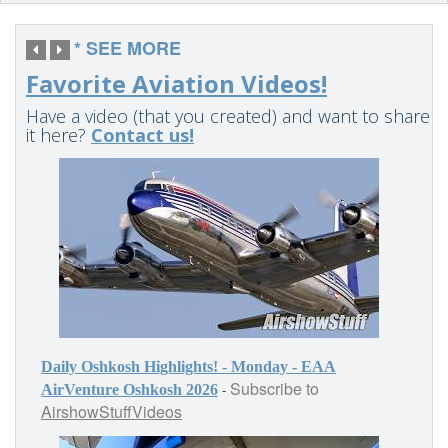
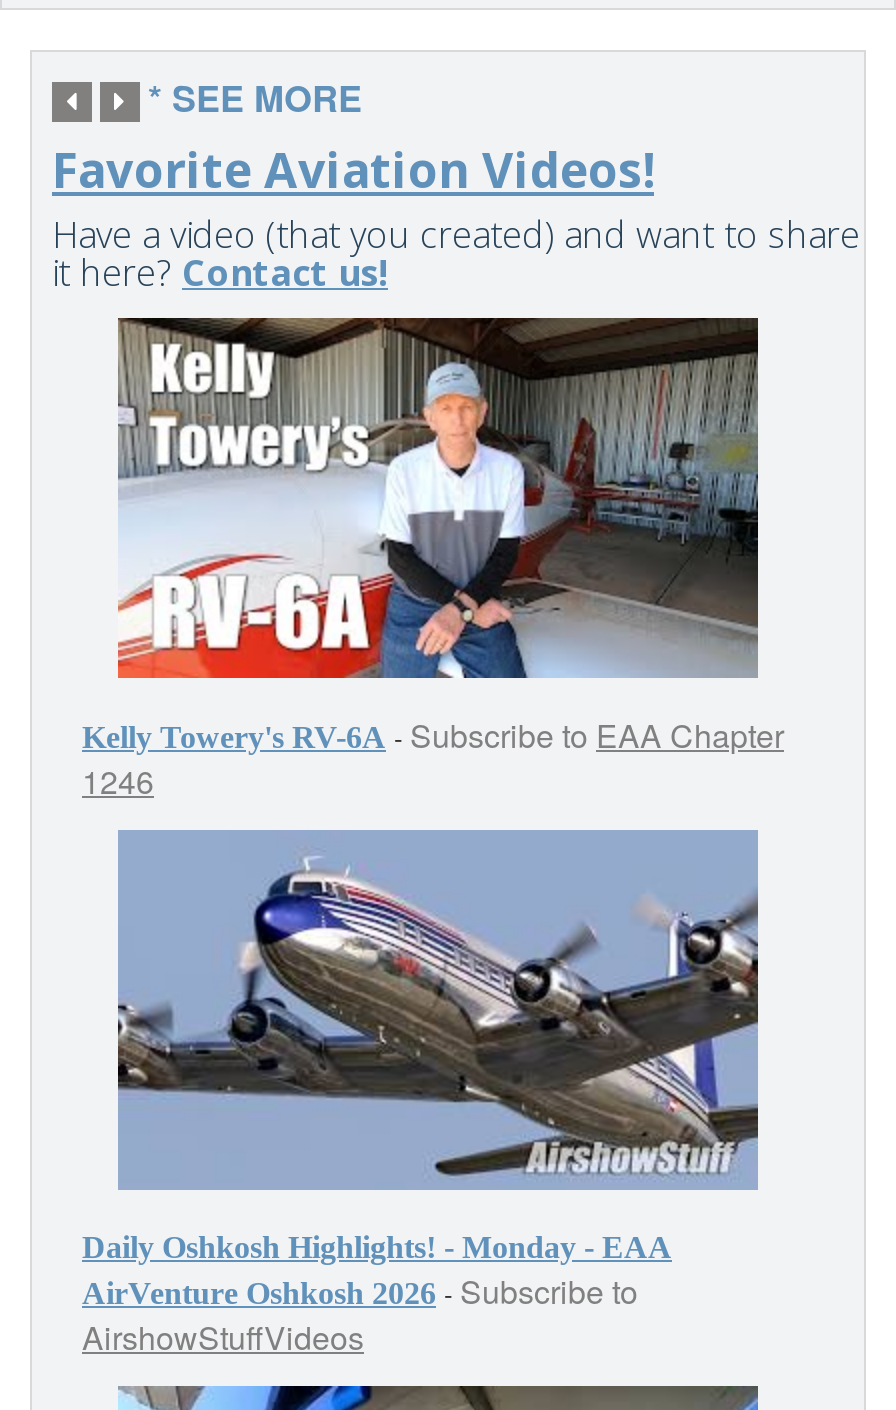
none -> [82,316,784,803] [image] | Kelly Towery's RV-6A - Subscribe to EAA Chapter | 1246

